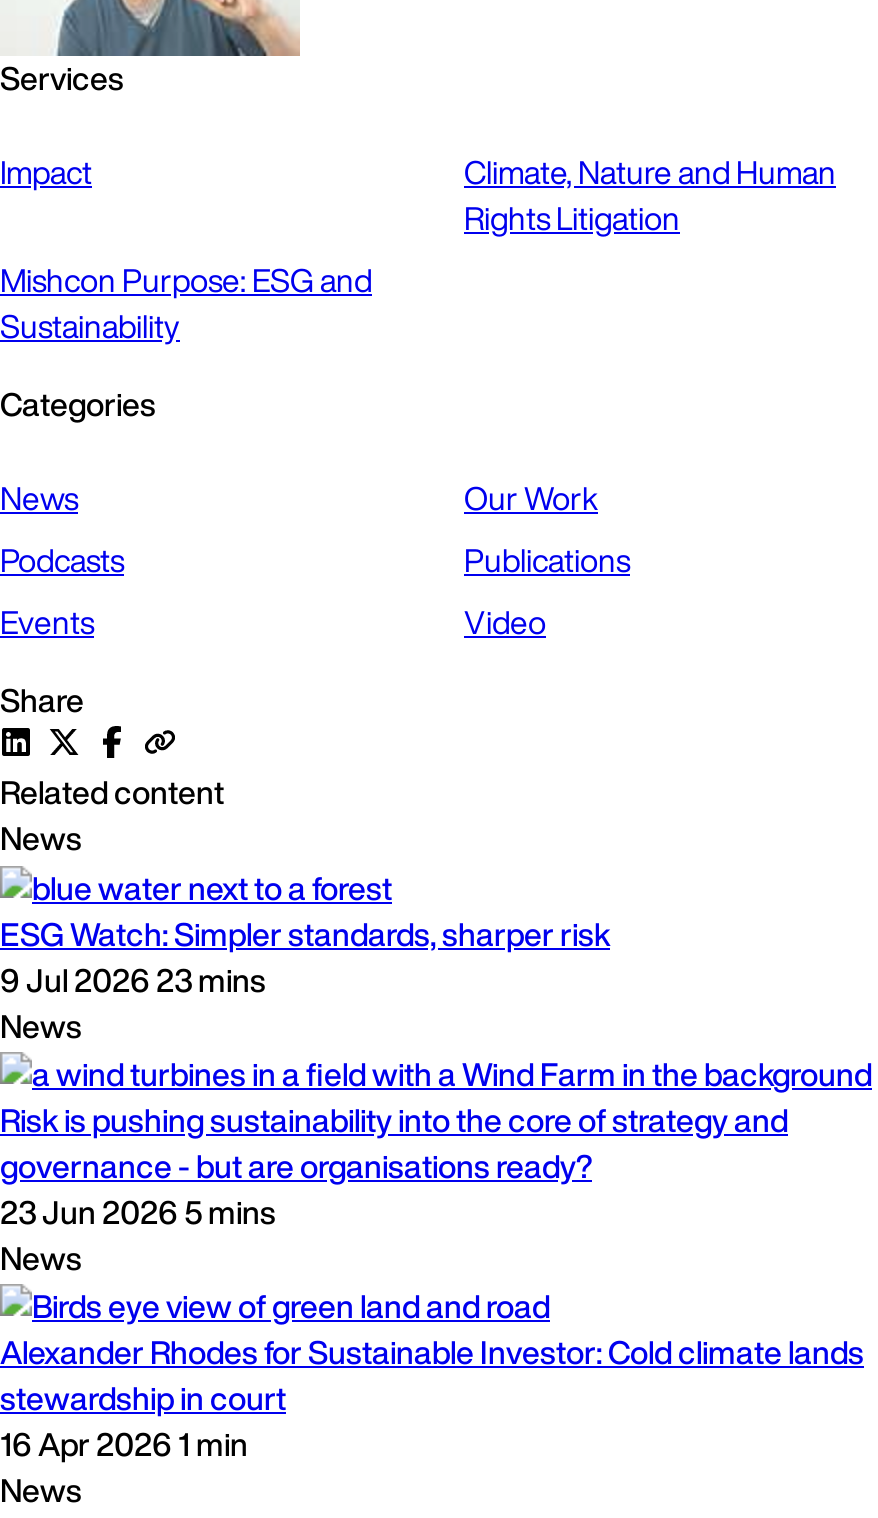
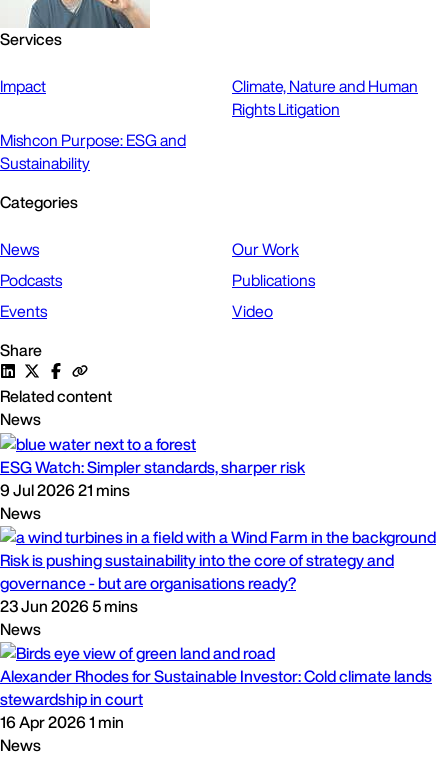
[0,955,266,1003] 9 Jul 2026 23 mins -> [0,478,130,502] 9 Jul 2026 21 mins

